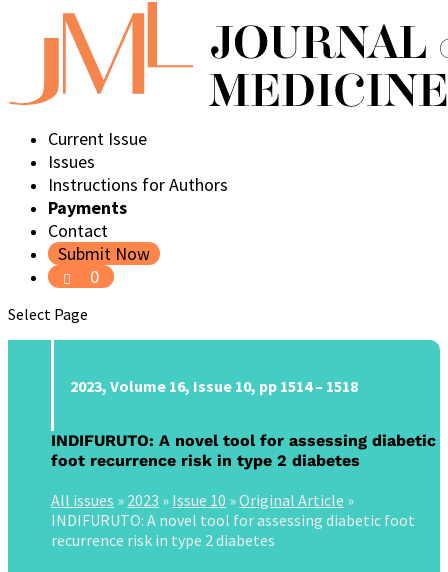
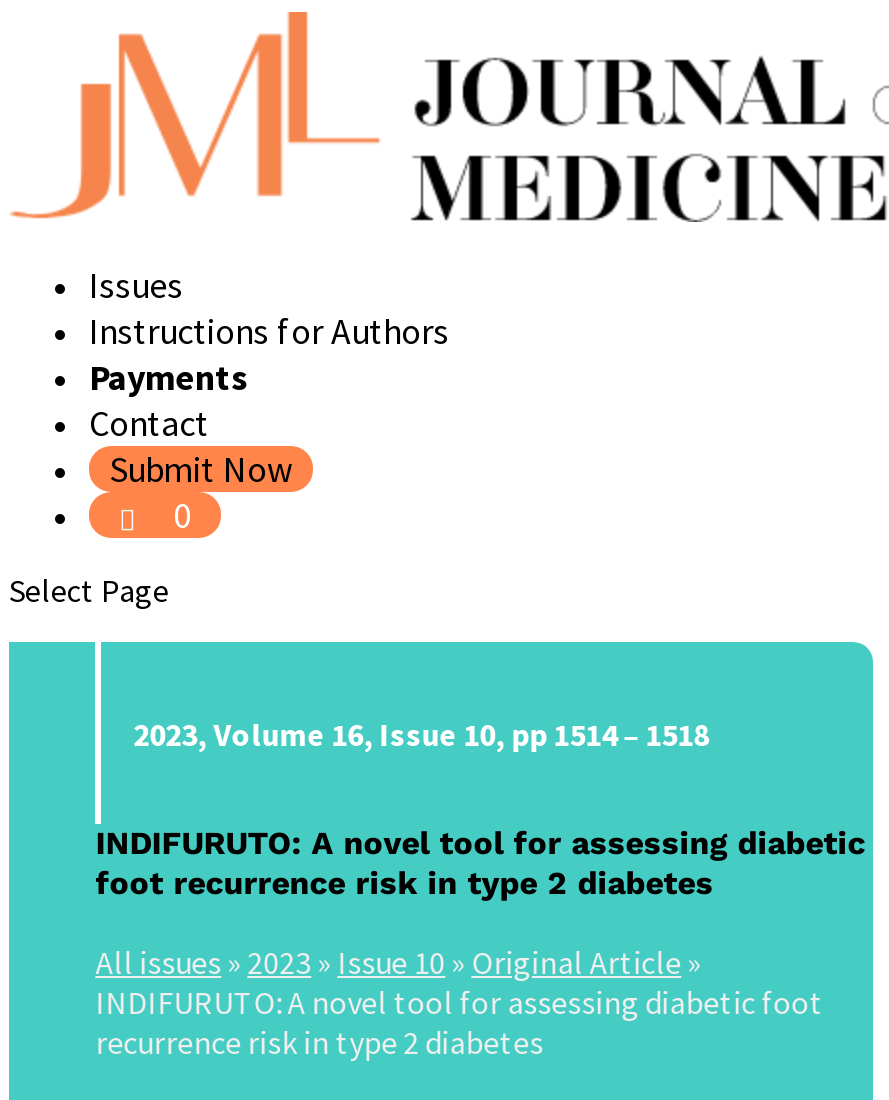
[48,127,147,150] Current Issue -> none

